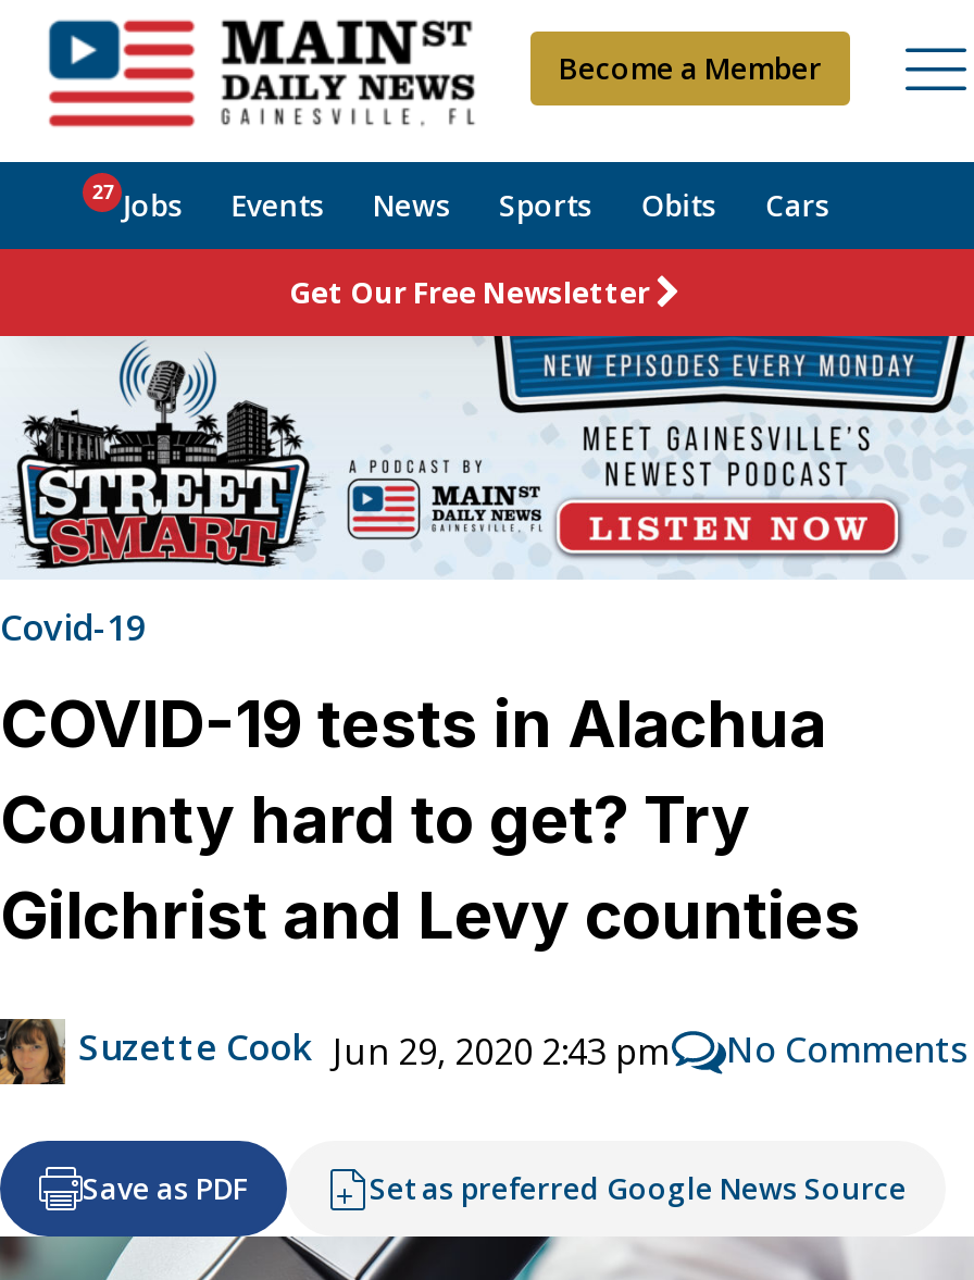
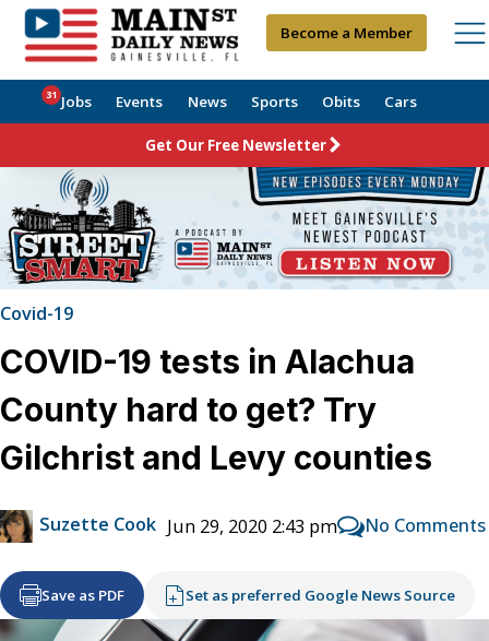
[92,177,830,225] 27 Jobs Events News Sports Obits Cars -> [46,87,417,111] 31 Jobs Events News Sports Obits Cars

